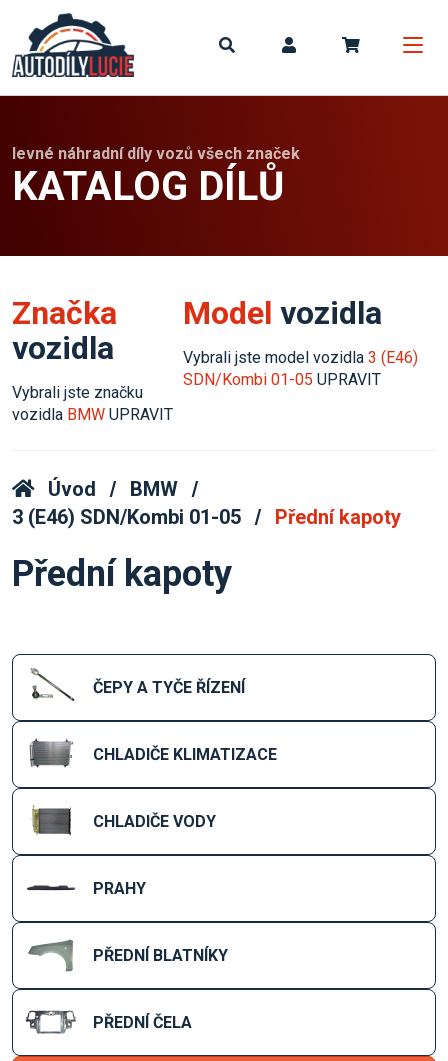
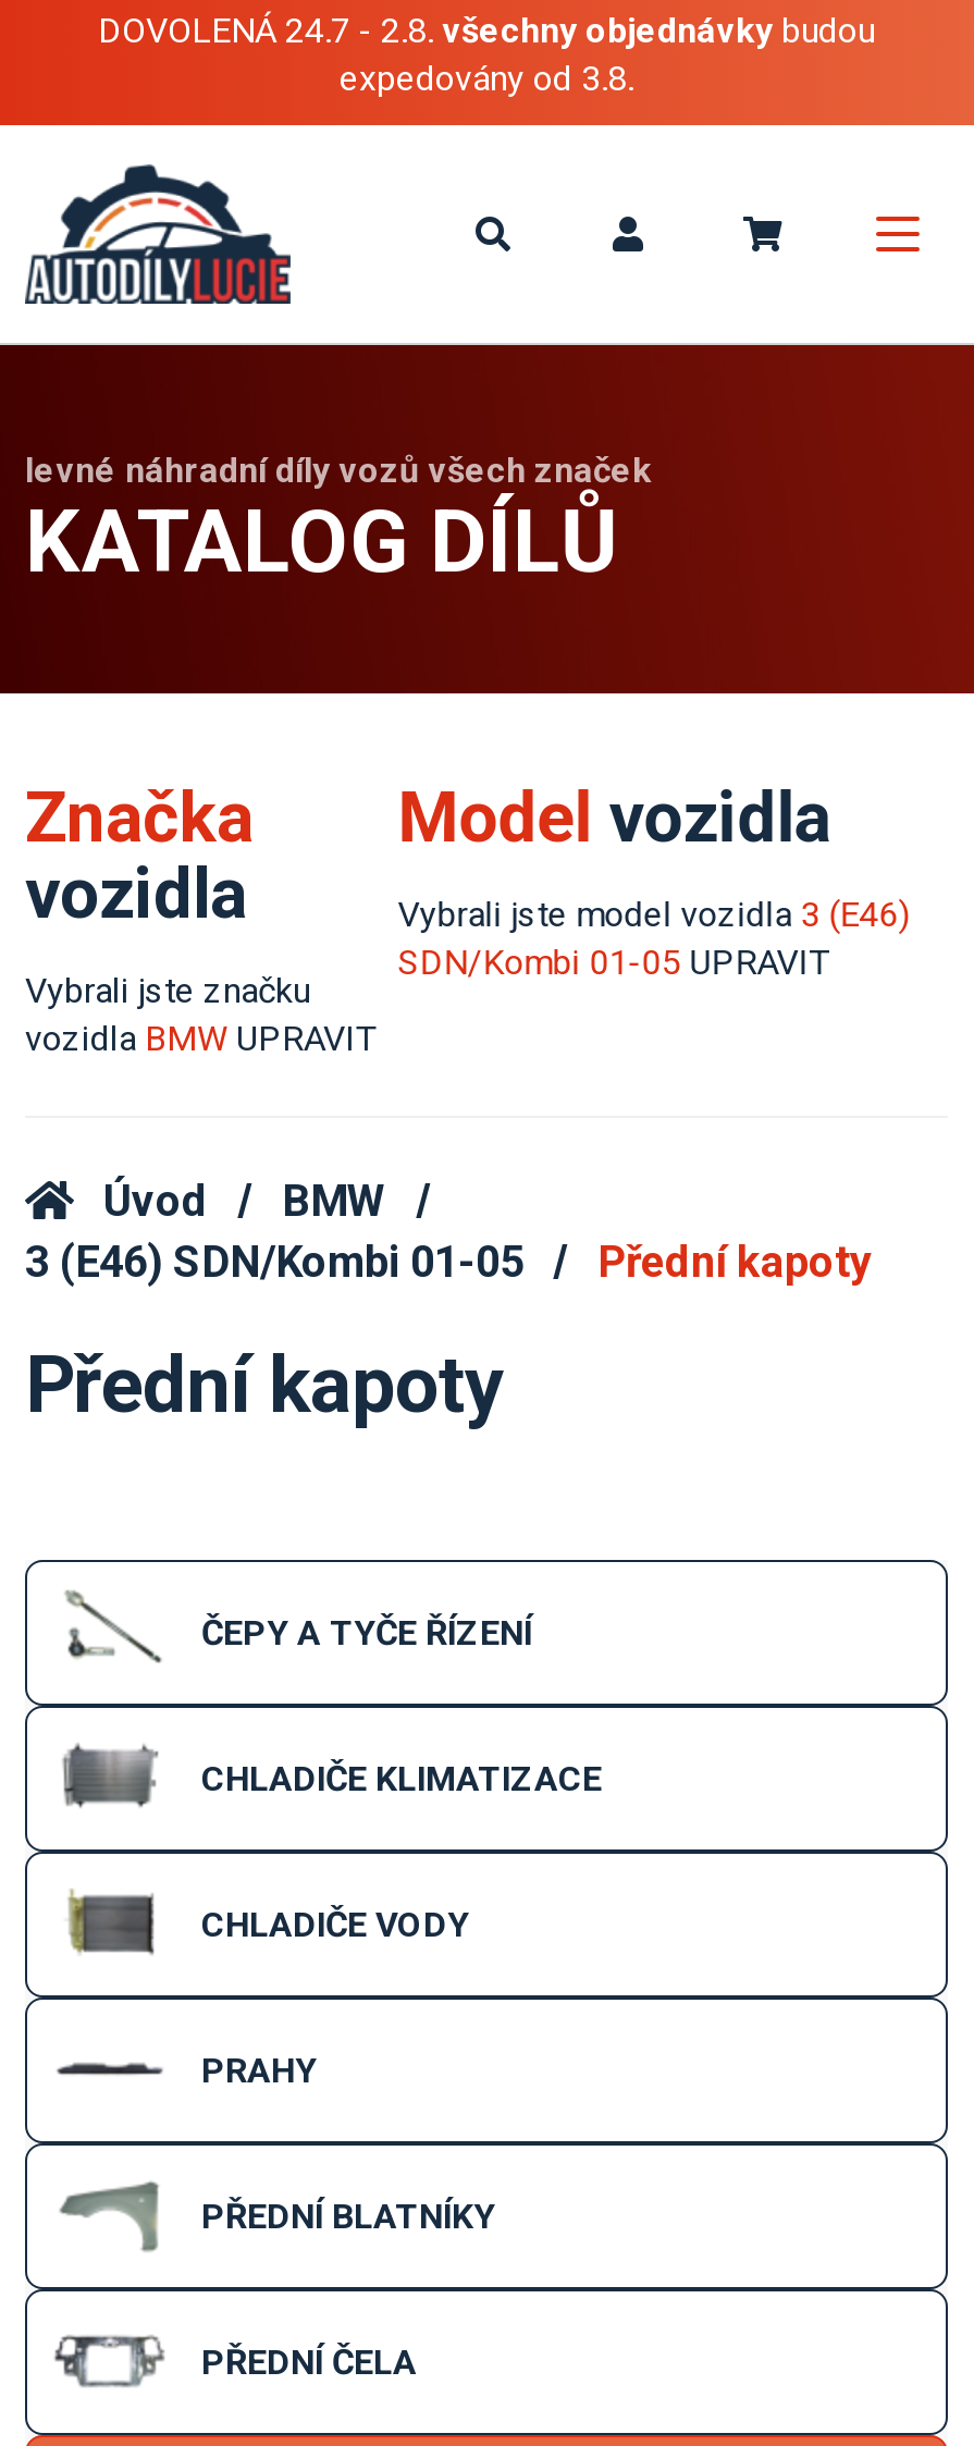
none -> [98,10,875,99] DOVOLENÁ 24.7 - 2.8. všechny objednávky budou | expedovány od 3.8.

